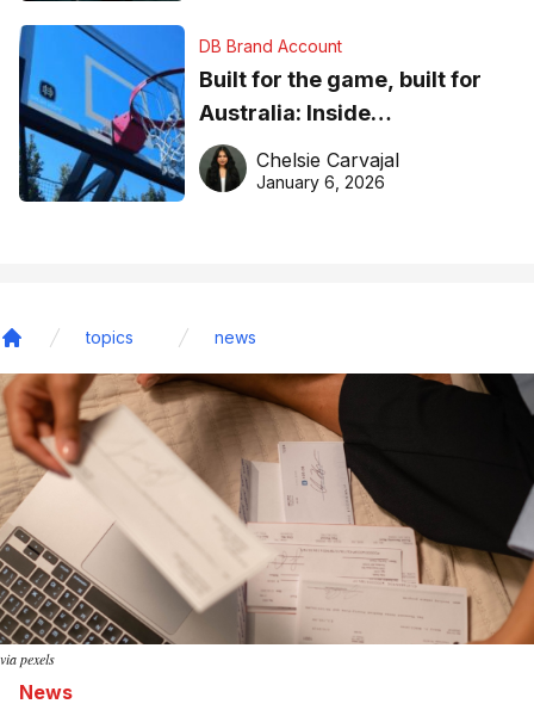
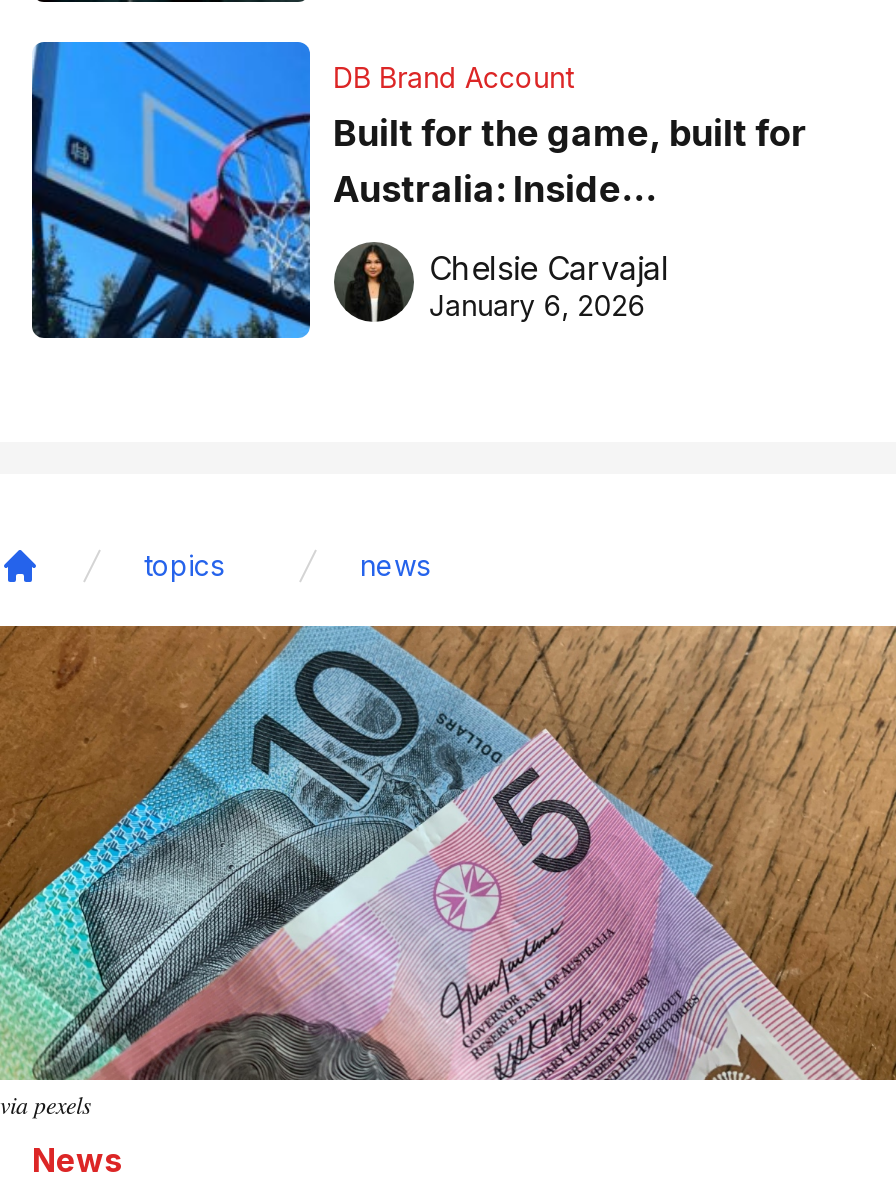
[4,372,530,646] [image] -> [6,624,890,1082] [image]

